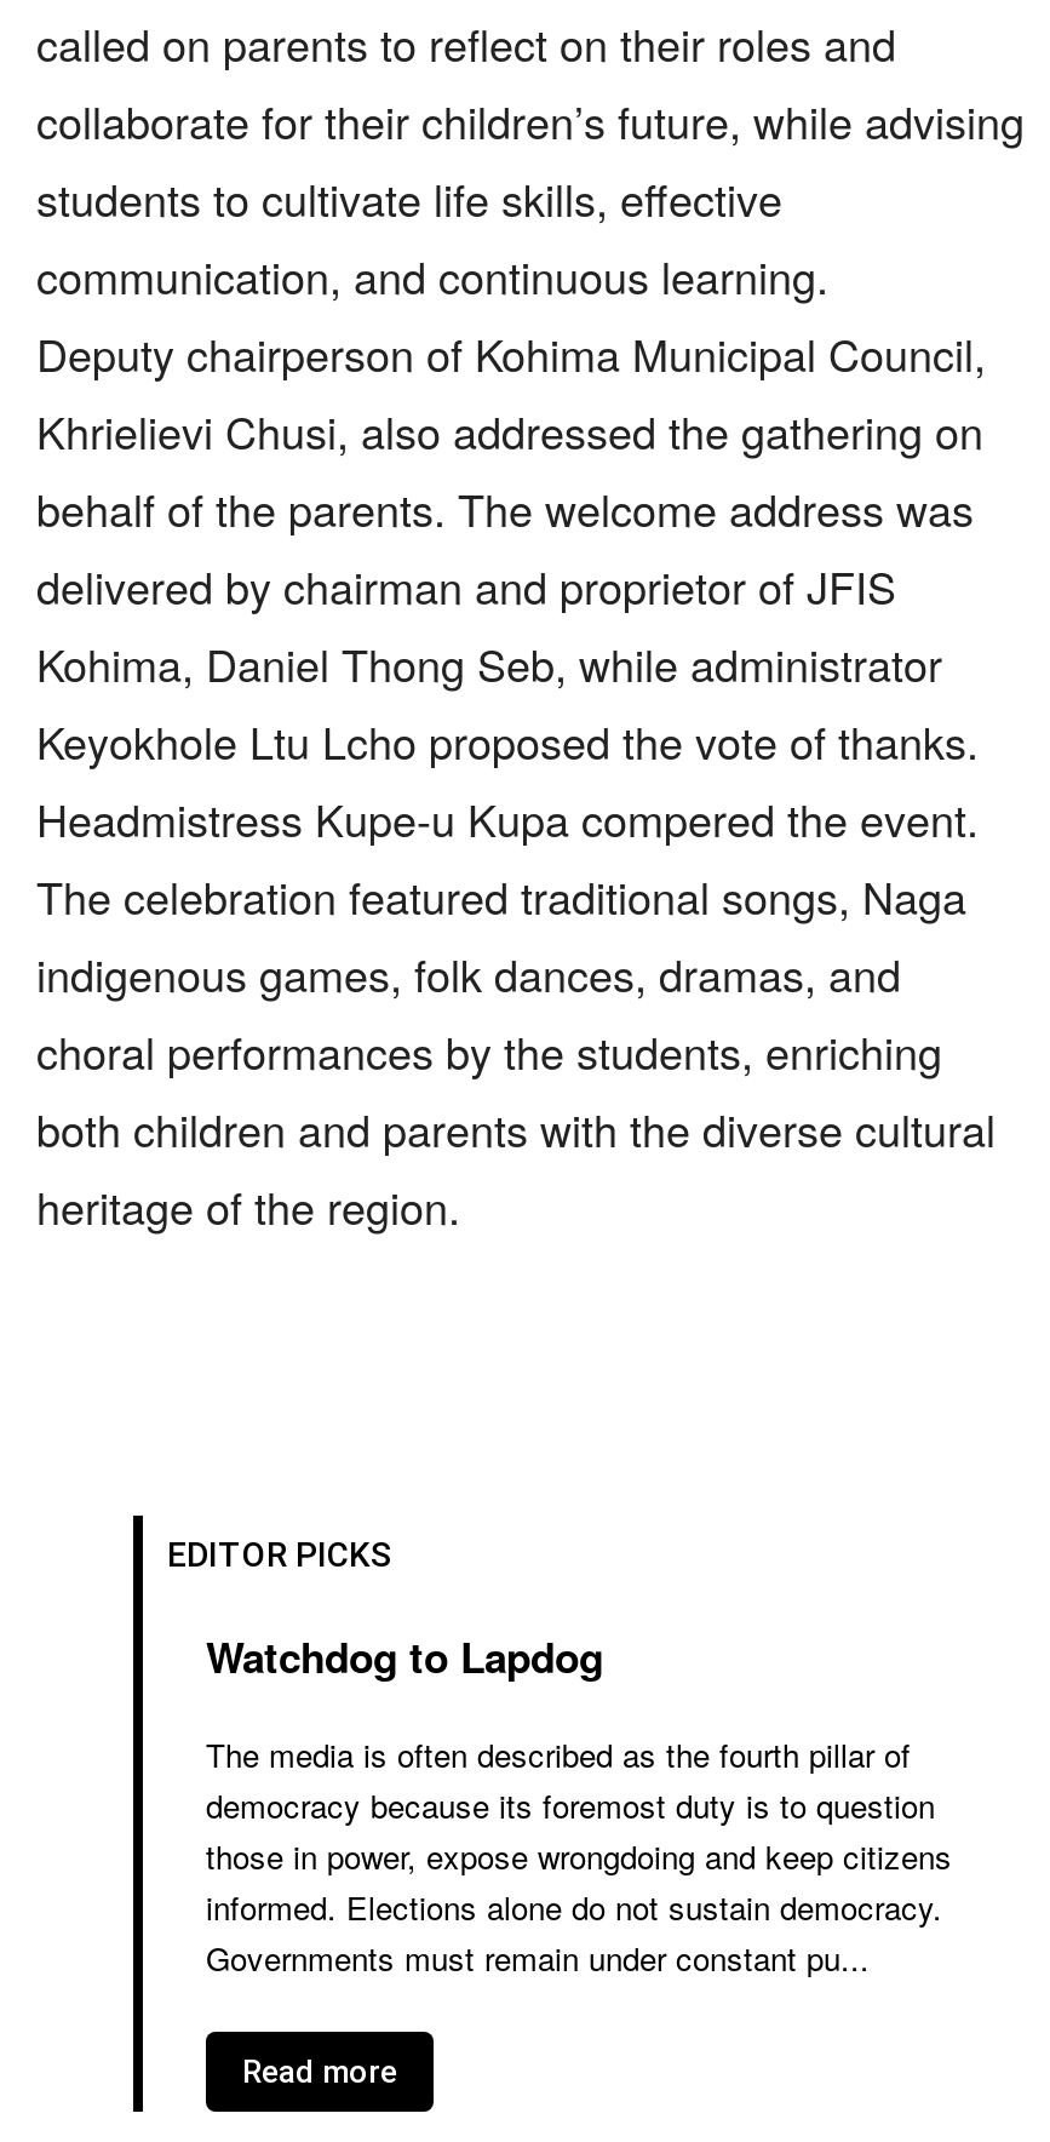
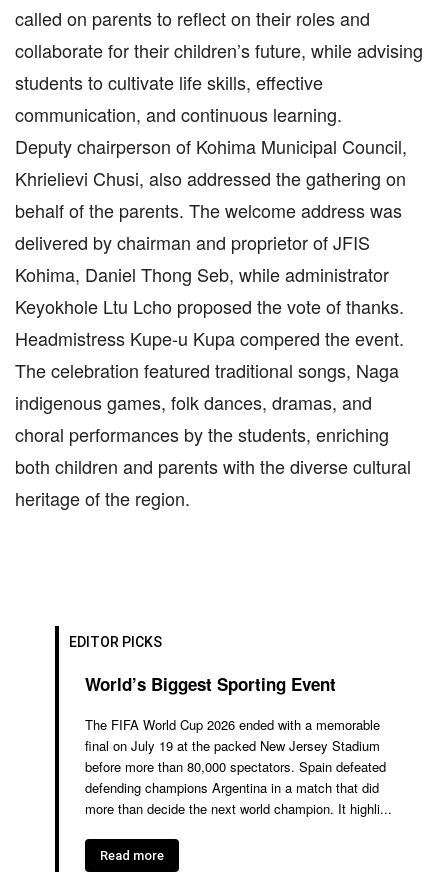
[206,1627,603,1685] Watchdog to Lapdog -> [85,671,336,695] World’s Biggest Sporting Event
[206,1731,952,1981] The media is often described as the fourth pillar of | democracy because its foremost duty is to question | those in power, expose wrongdoing and keep citizens | informed. Elections alone do not sustain democracy. | Governments must remain under constant pu... -> [85,714,392,817] The FIFA World Cup 2026 ended with a memorable | final on July 19 at the packed New Jersey Stadium | before more than 80,000 spectators. Spain defeated | defending champions Argentina in a match that did | more than decide the next world champion. It highli...

